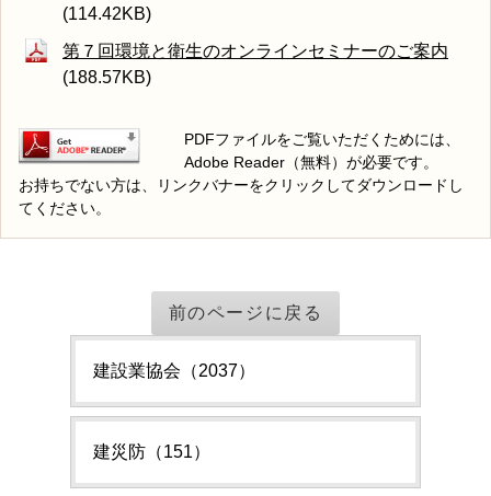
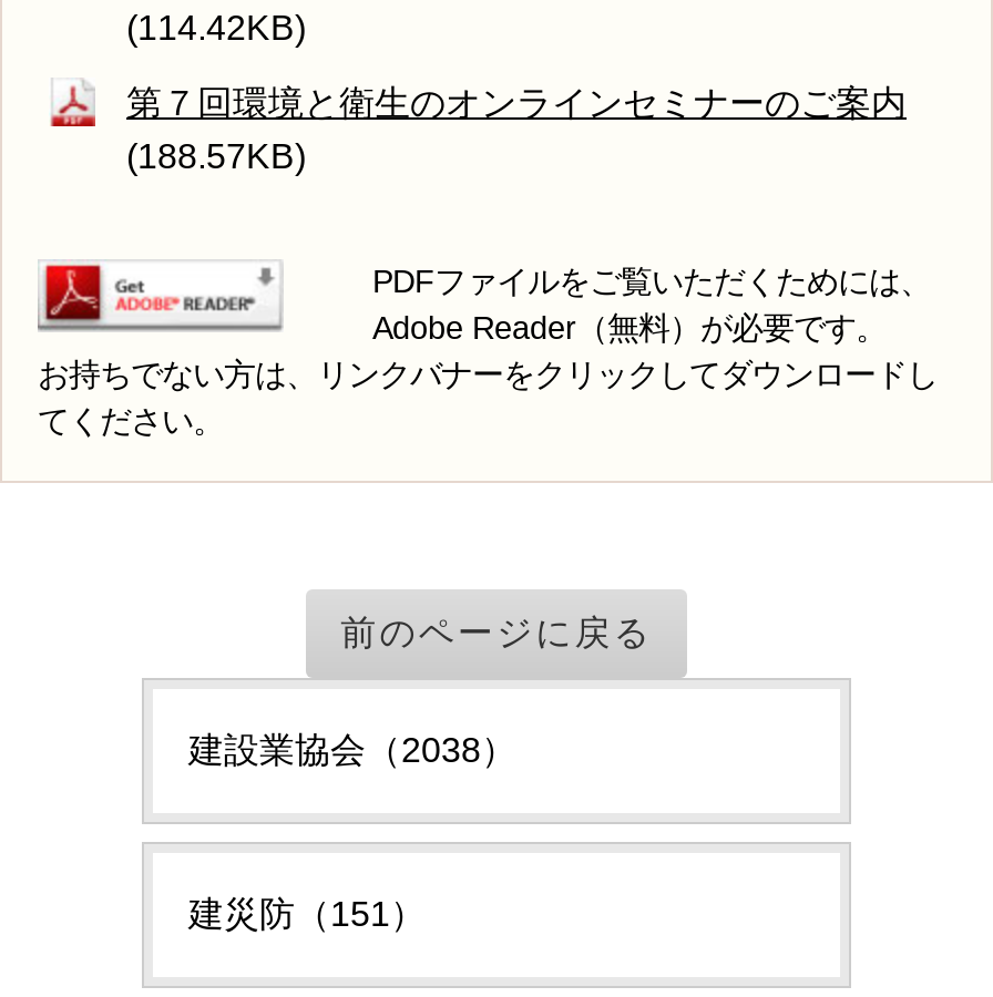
[93,361,255,380] 建設業協会（2037） -> [188,731,516,769] 建設業協会（2038）

